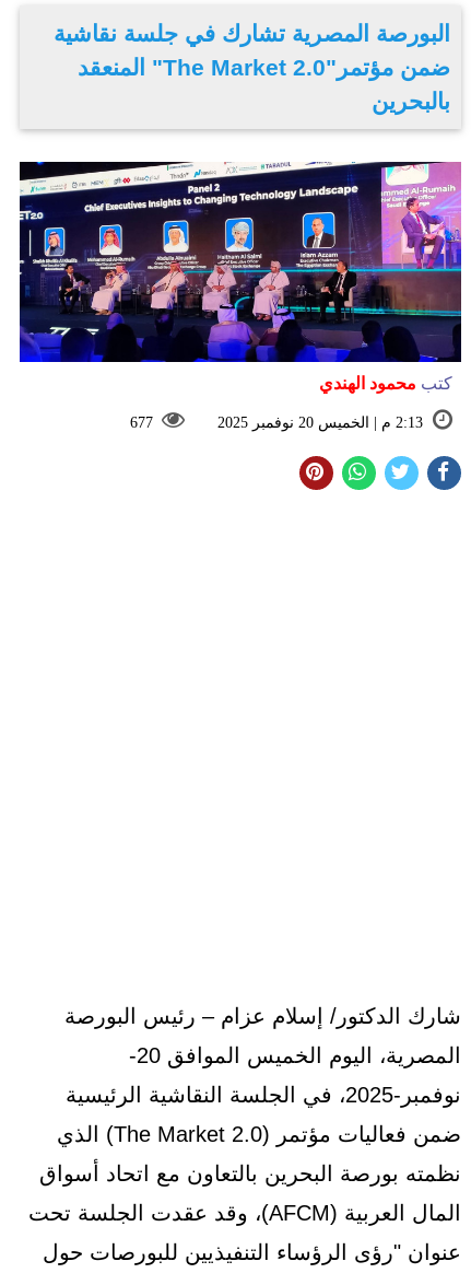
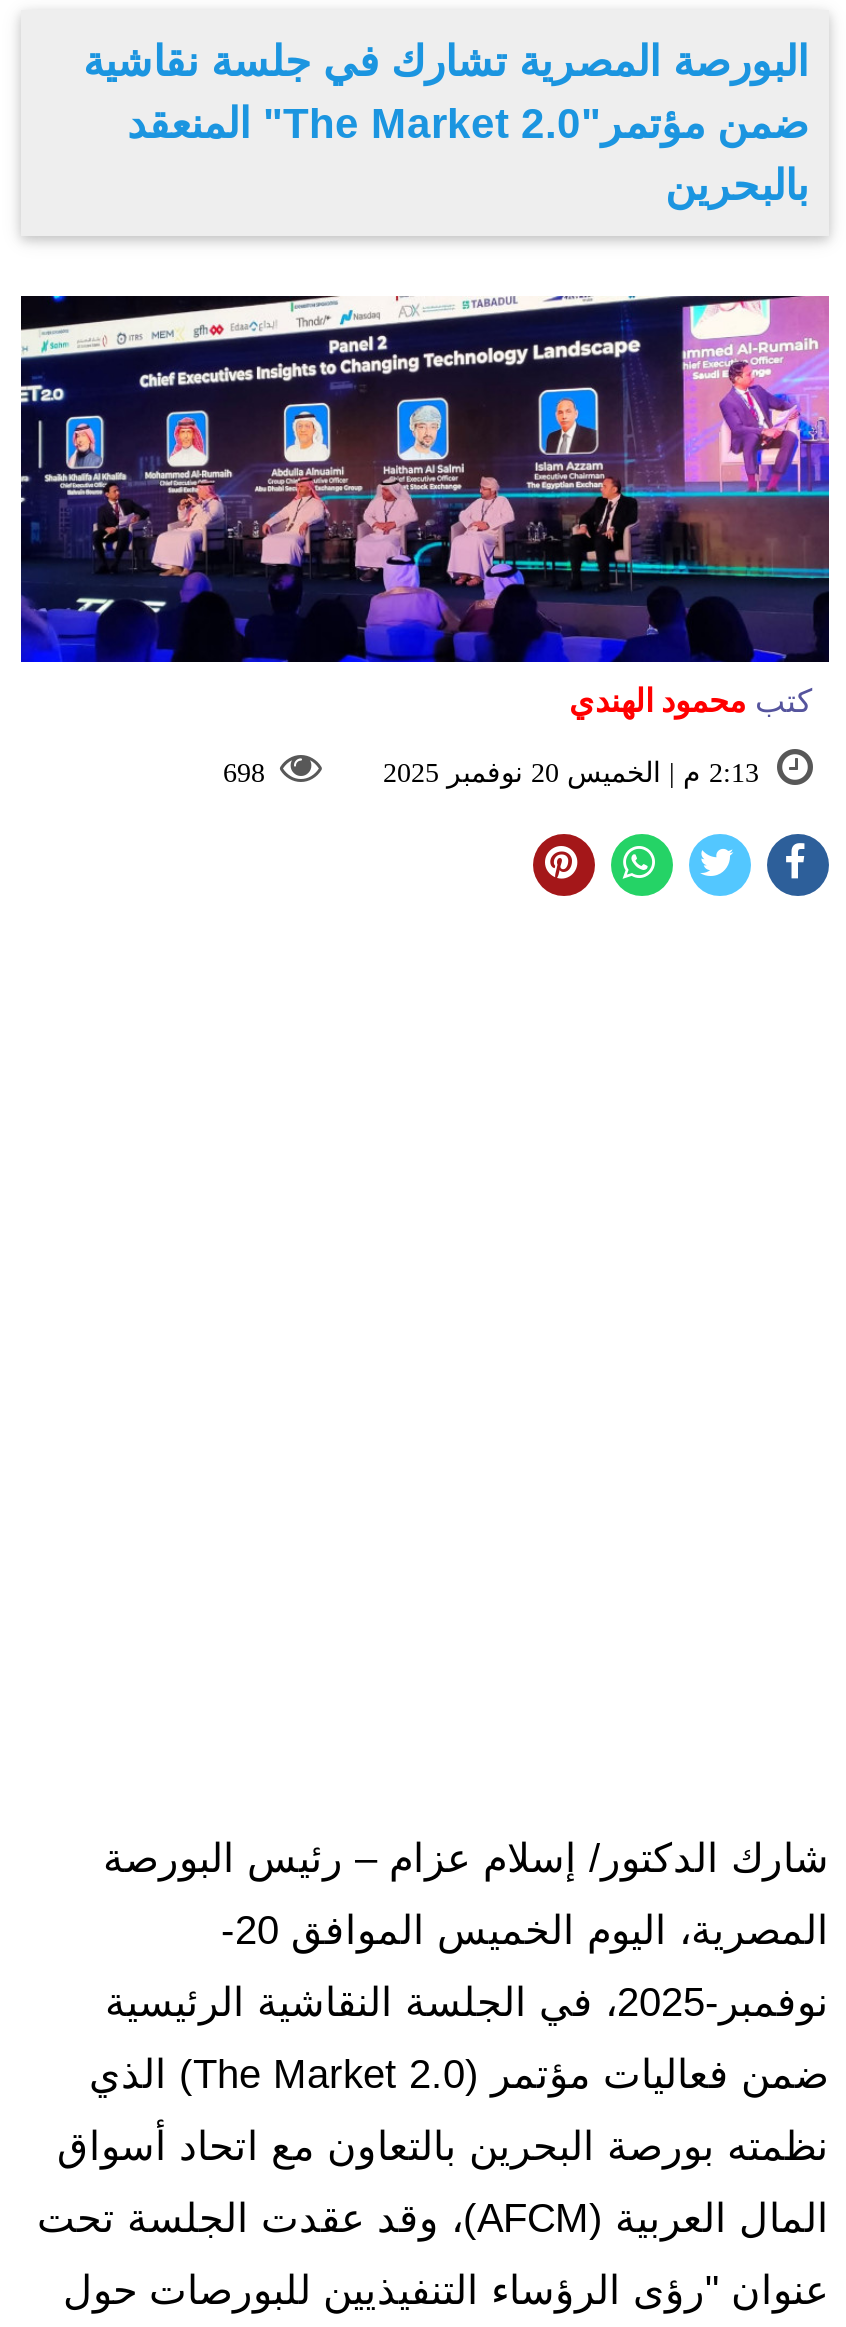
[130,414,153,430] 677 -> [223,757,265,787] 698

